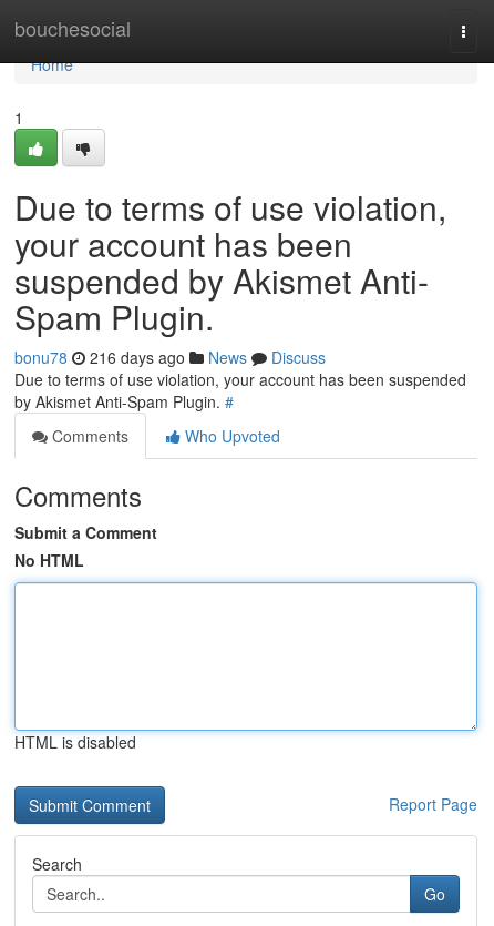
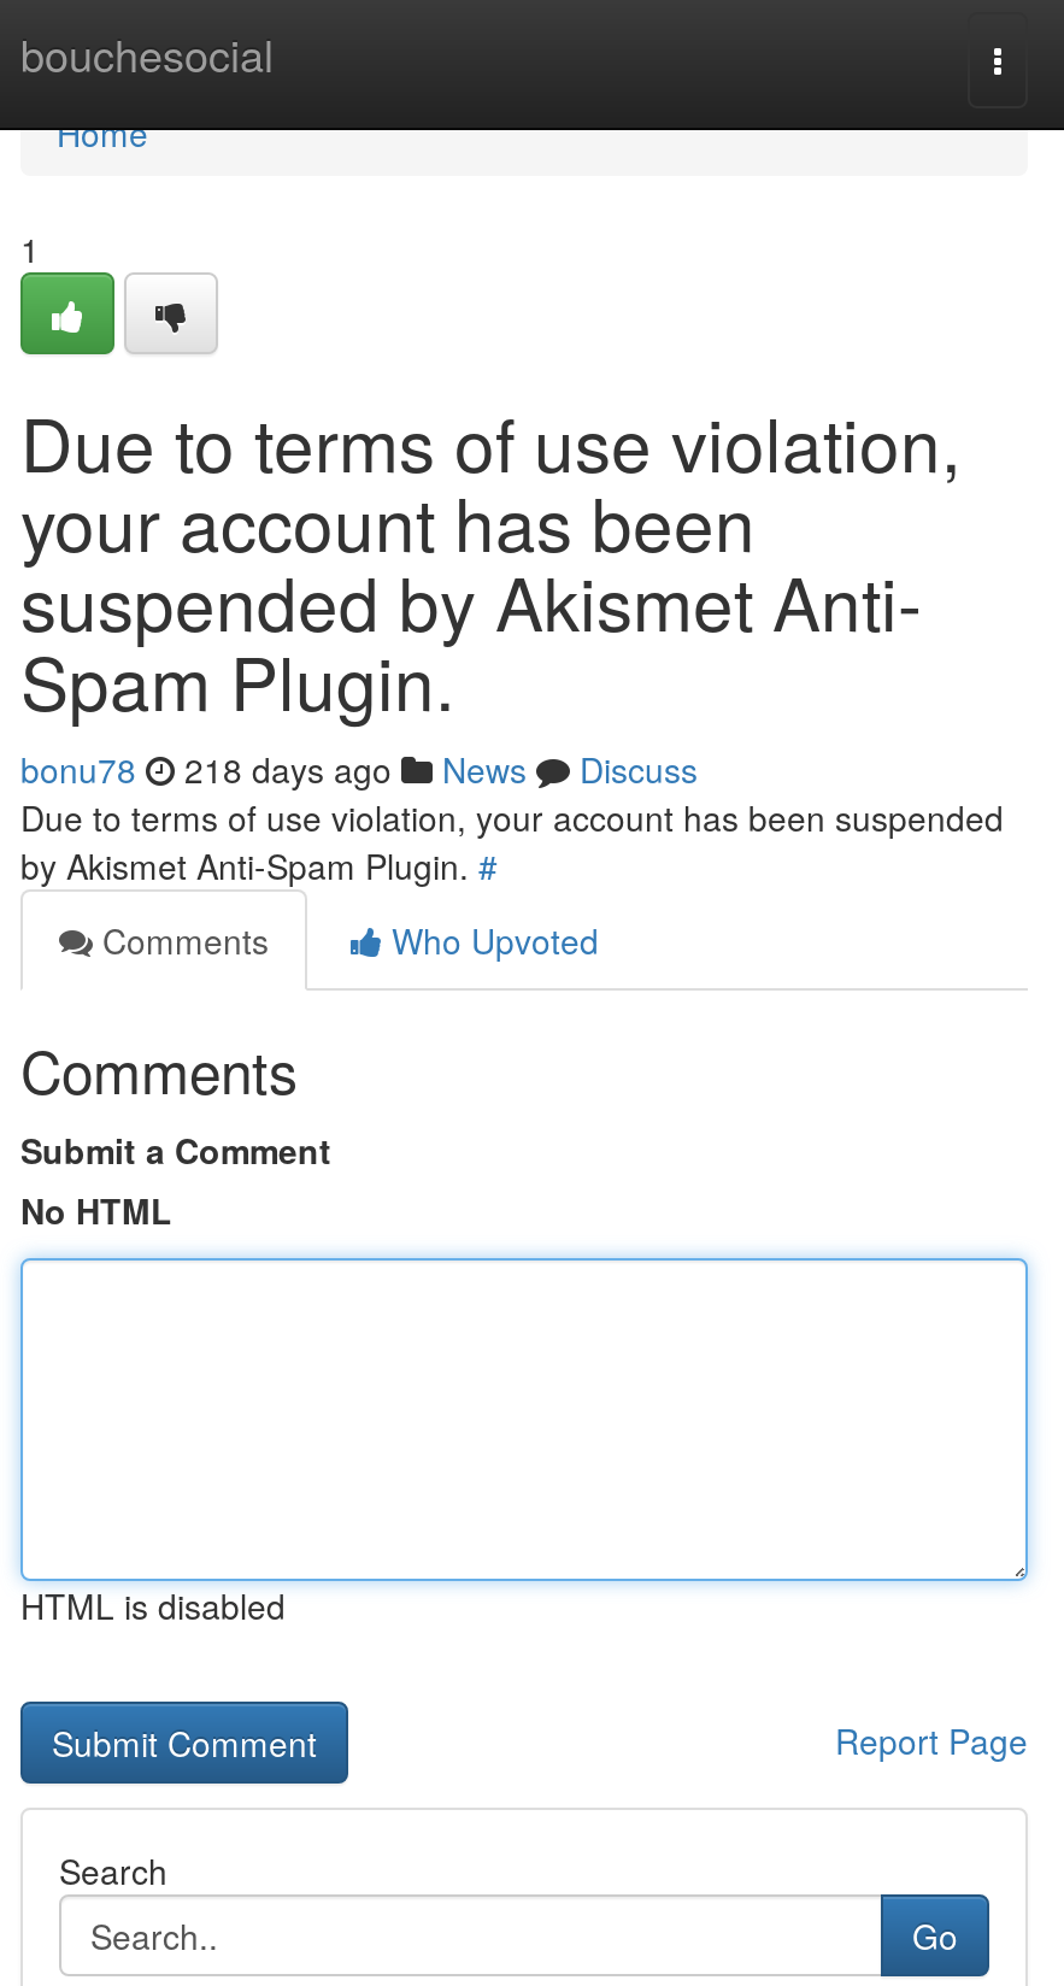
[14,346,326,368] bonu78 216 days ago News Discuss -> [20,745,698,793] bonu78 218 days ago News Discuss

